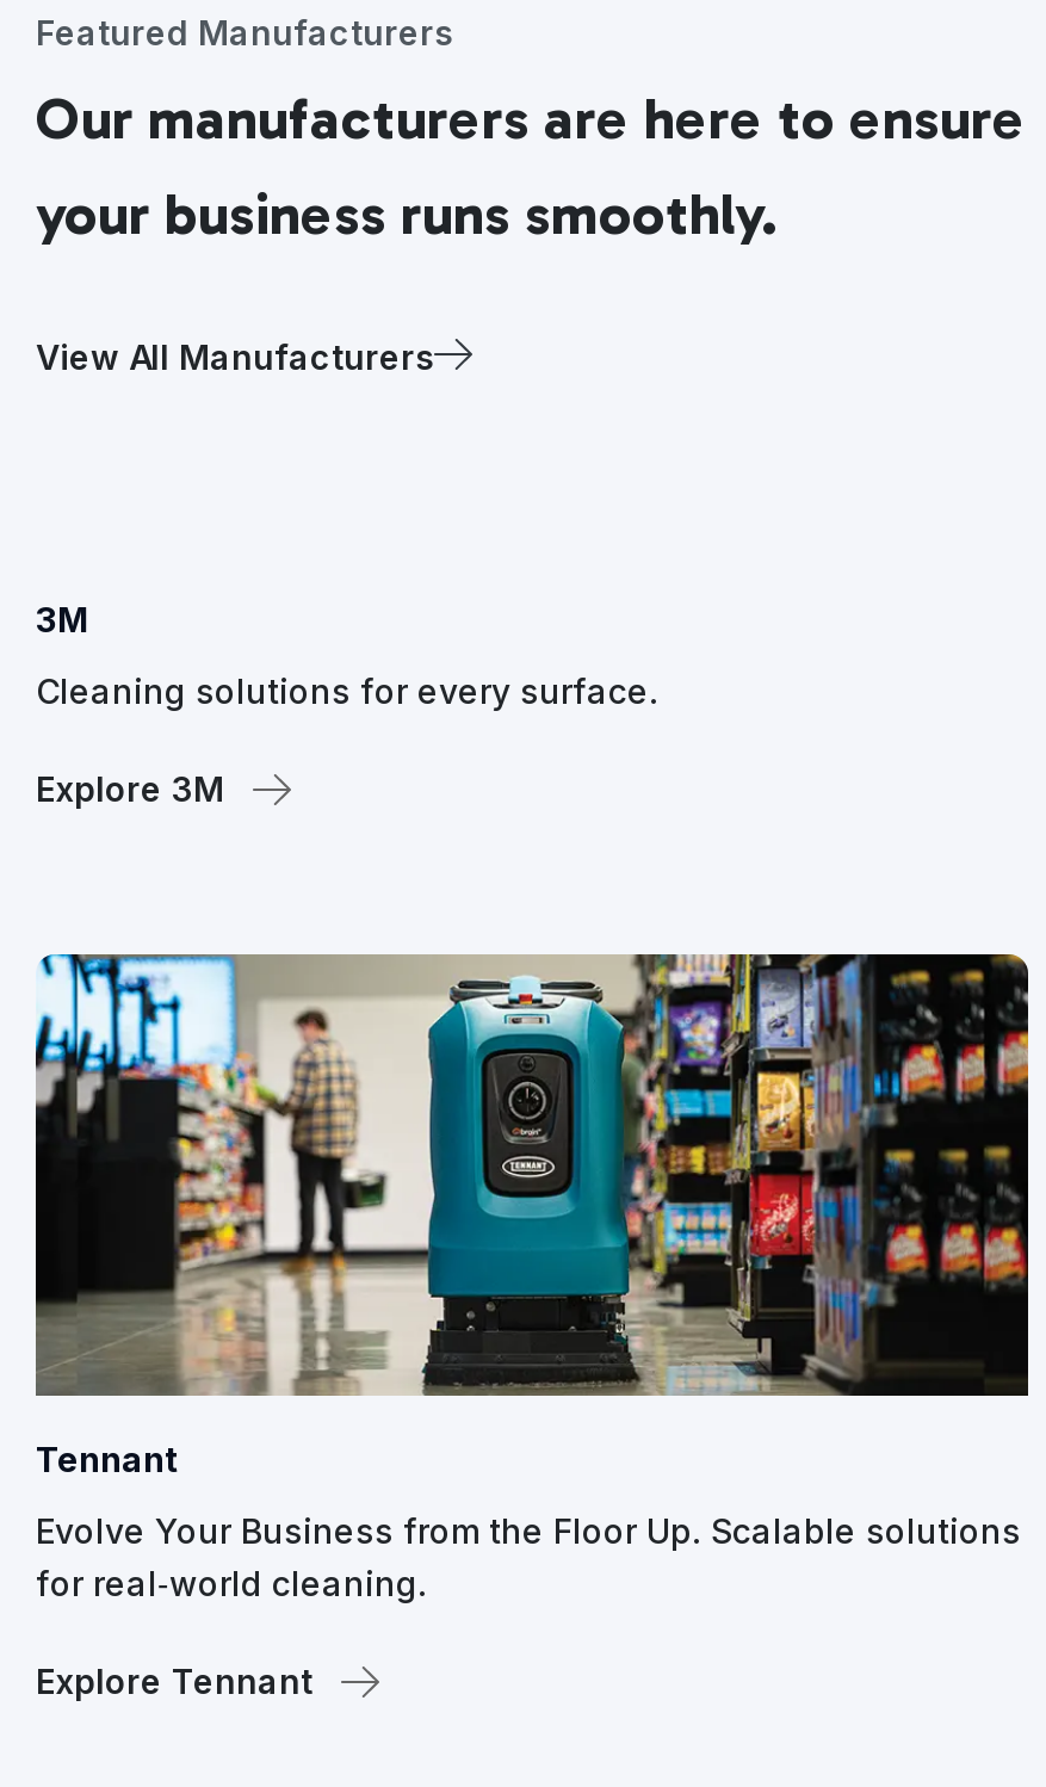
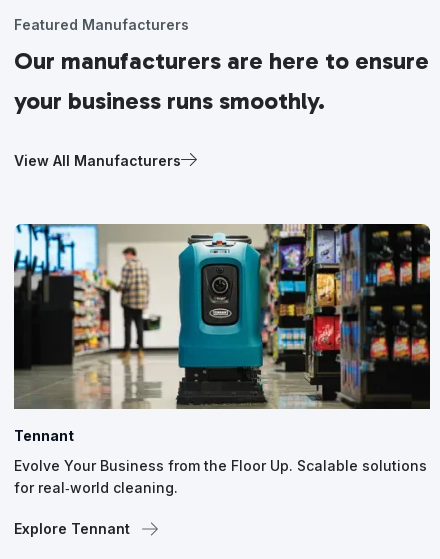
[36,600,658,810] 3M | Cleaning solutions for every surface. | Explore 3M -> none

